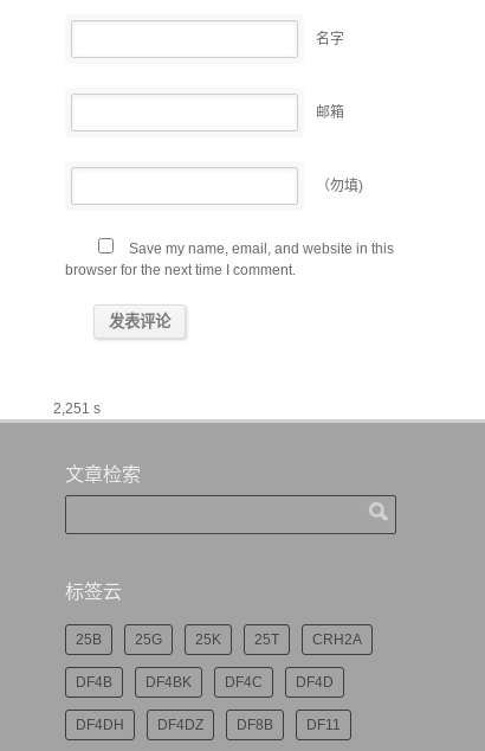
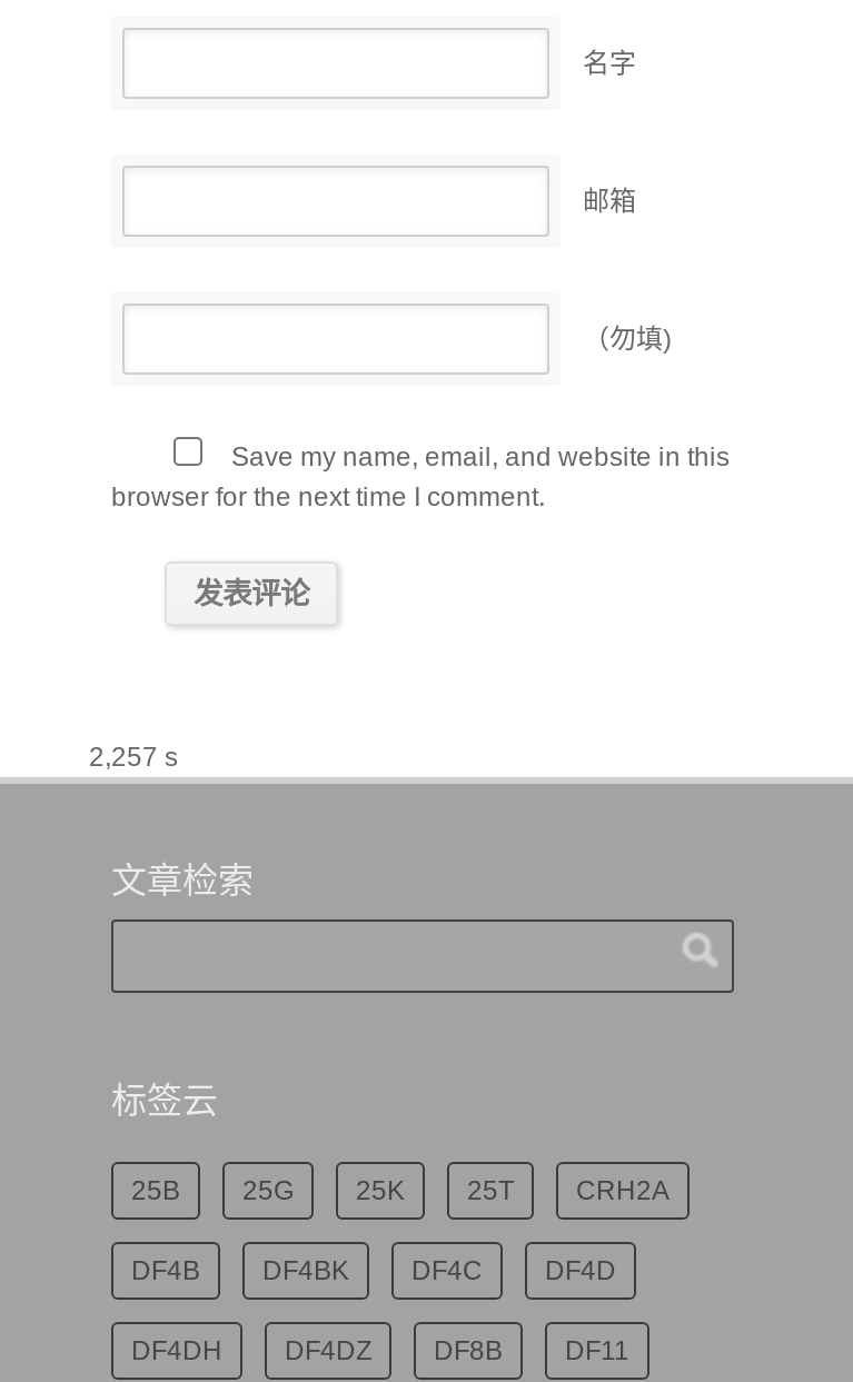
[53,401,101,417] 2,251 s -> [89,742,178,773] 2,257 s

